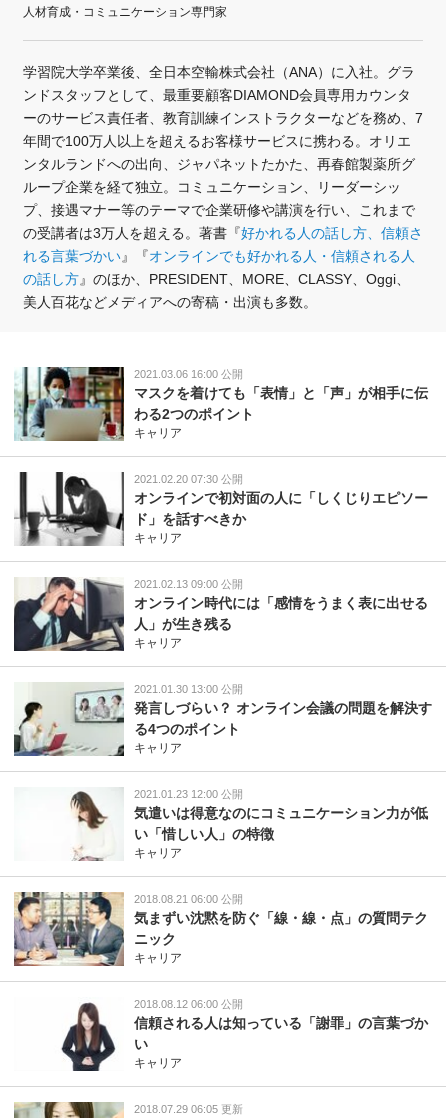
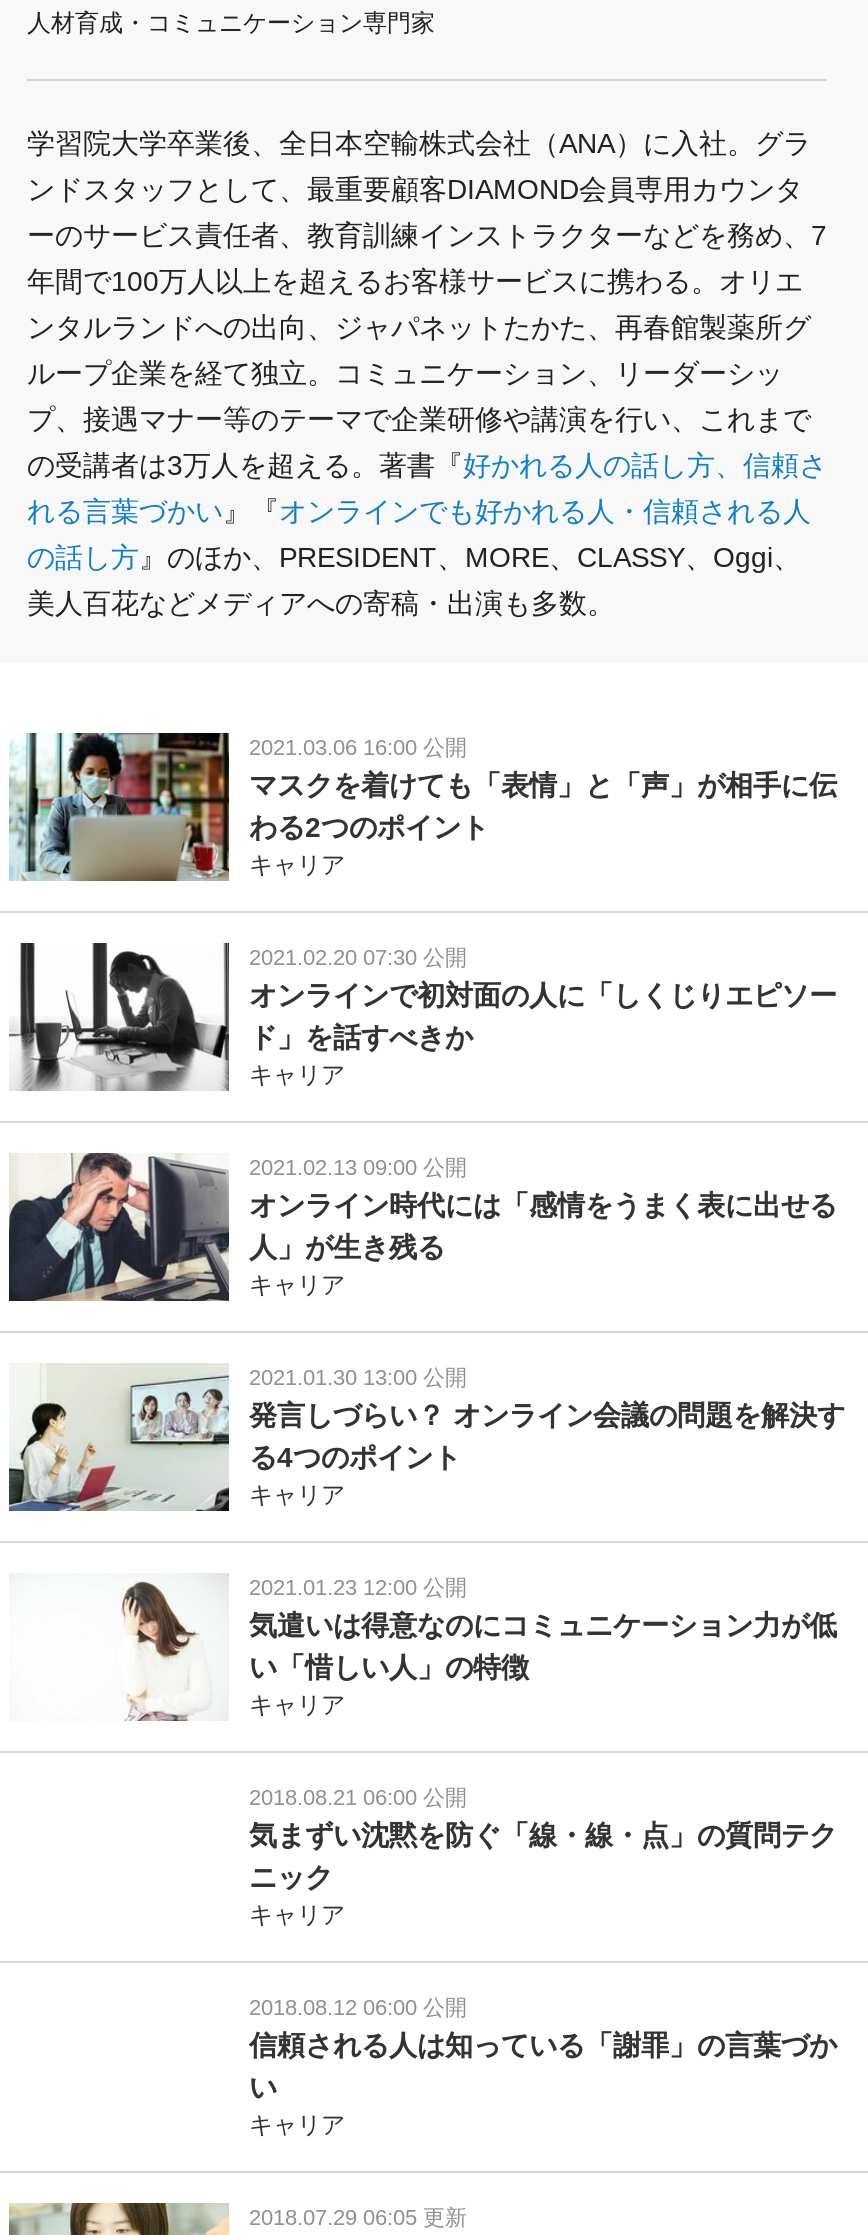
[13,891,125,967] [image] -> none
[61,1002,116,1072] [image] -> none

